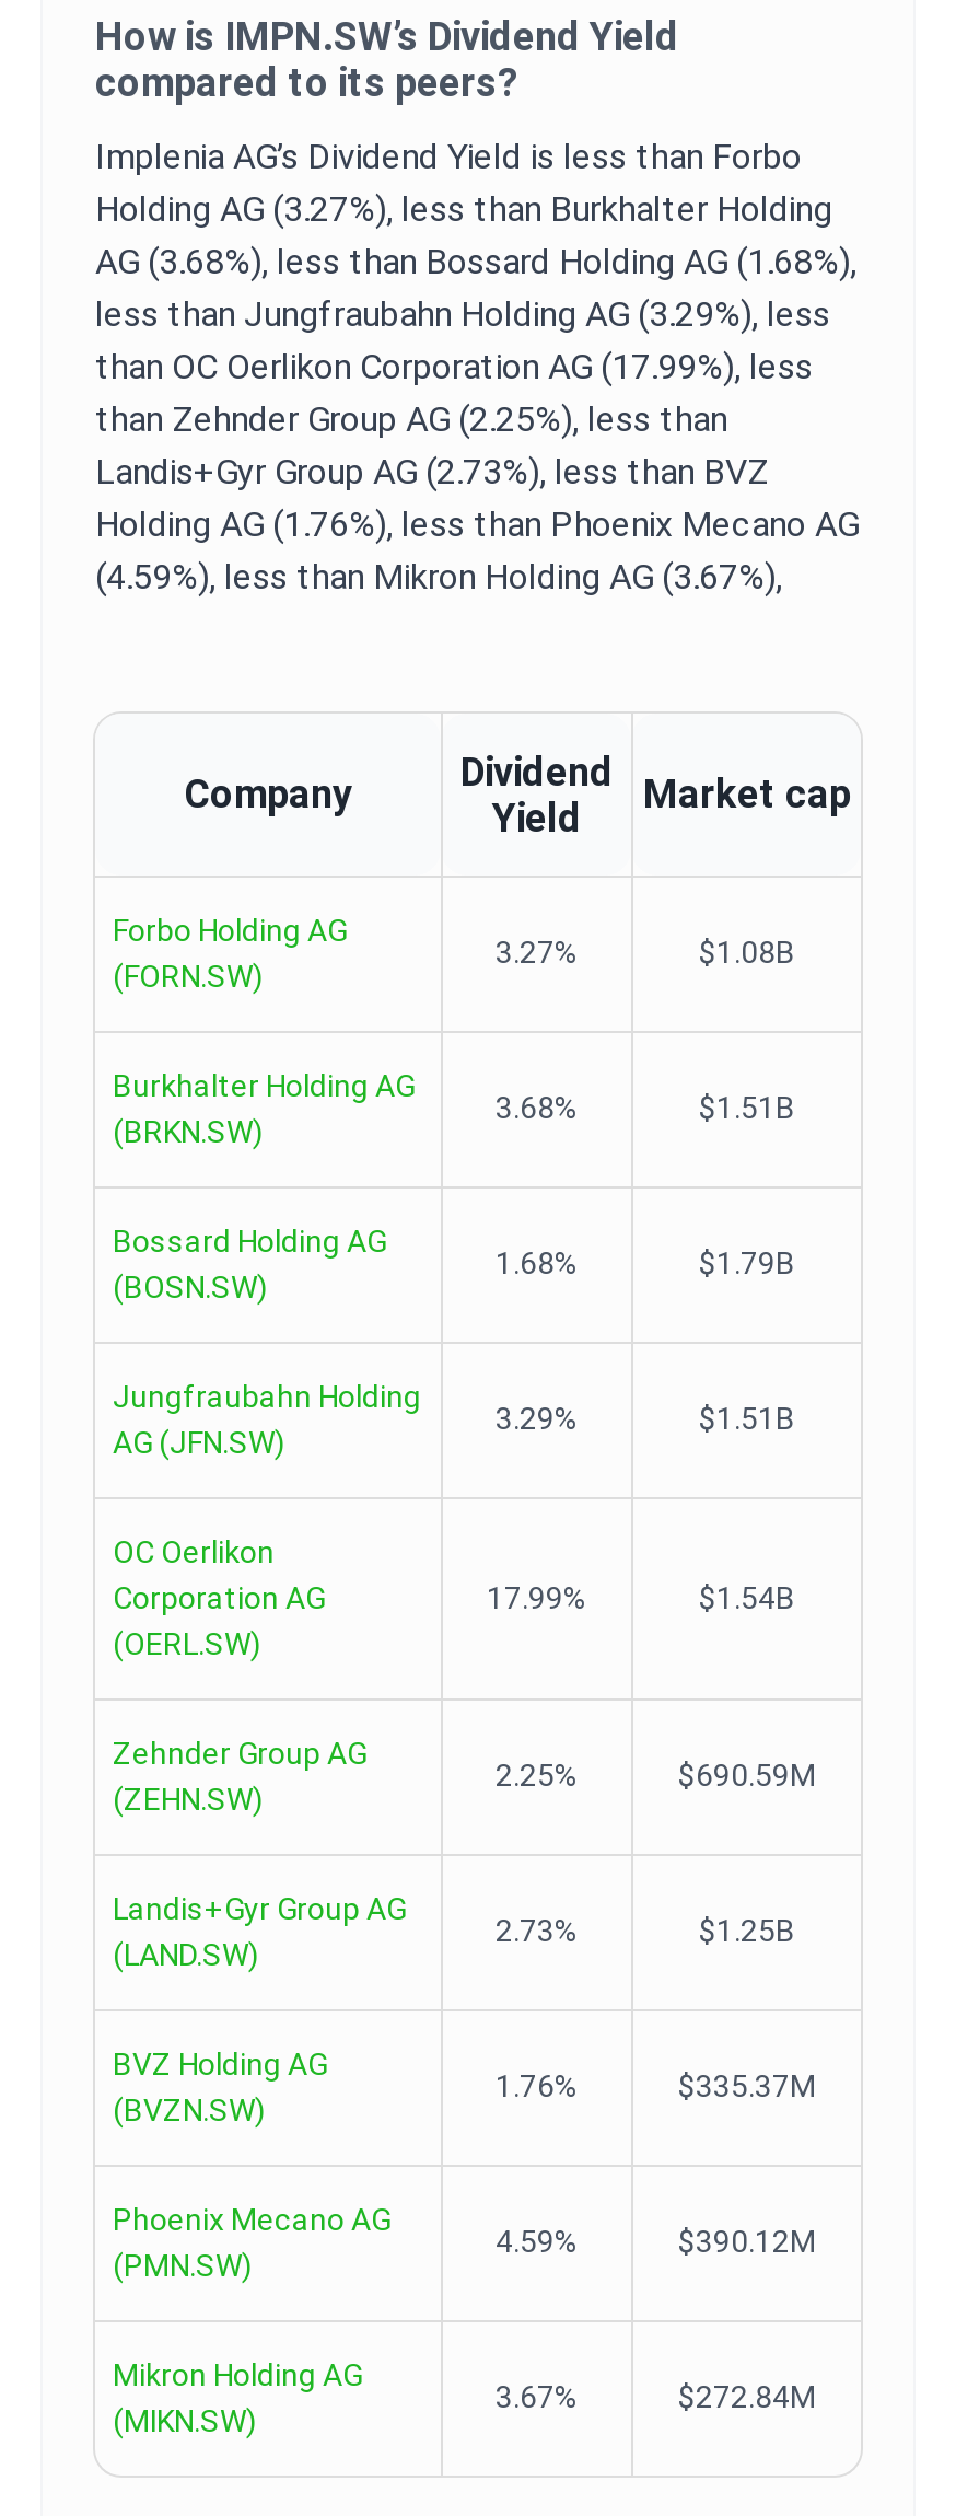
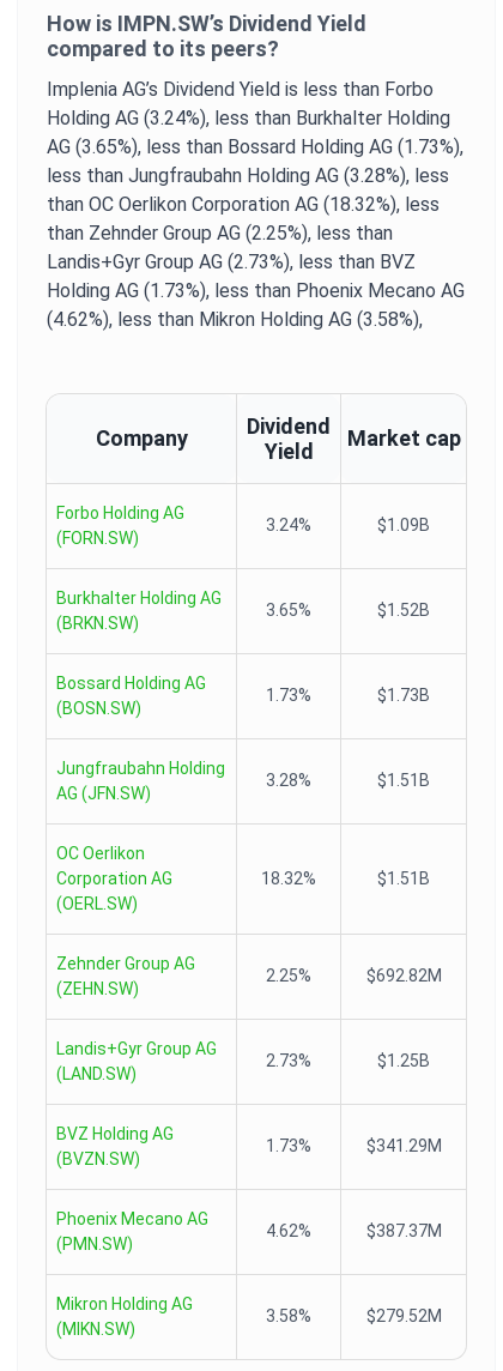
[95,188,832,230] Holding AG (3.27%), less than Burkhalter Holding -> [47,107,450,129] Holding AG (3.24%), less than Burkhalter Holding
[95,241,856,282] AG (3.68%), less than Bossard Holding AG (1.68%), -> [47,135,463,158] AG (3.65%), less than Bossard Holding AG (1.73%),
[95,293,830,335] less than Jungfraubahn Holding AG (3.29%), less -> [47,164,449,187] less than Jungfraubahn Holding AG (3.28%), less
[95,346,813,387] than OC Oerlikon Corporation AG (17.99%), less -> [47,193,440,216] than OC Oerlikon Corporation AG (18.32%), less
[95,503,859,545] Holding AG (1.76%), less than Phoenix Mecano AG -> [47,279,465,302] Holding AG (1.73%), less than Phoenix Mecano AG
[95,556,782,598] (4.59%), less than Mikron Holding AG (3.67%), -> [47,308,423,331] (4.62%), less than Mikron Holding AG (3.58%),
[496,935,795,970] 3.27% | $1.08B -> [266,515,430,534] 3.24% | $1.09B
[496,1090,795,1125] 3.68% | $1.51B -> [266,600,430,620] 3.65% | $1.52B
[496,1245,795,1280] 1.68% | $1.79B -> [266,685,430,705] 1.73% | $1.73B
[496,1401,579,1436] 3.29% -> [266,771,311,790] 3.28%
[487,1580,795,1615] 17.99% | $1.54B -> [261,869,430,888] 18.32% | $1.51B
[678,1758,816,1793] $690.59M -> [366,966,441,985] $692.82M
[496,2068,816,2103] 1.76% | $335.37M -> [266,1136,441,1155] 1.73% | $341.29M
[496,2224,816,2259] 4.59% | $390.12M -> [266,1221,441,1240] 4.62% | $387.37M
[496,2379,816,2414] 3.67% | $272.84M -> [266,1306,441,1325] 3.58% | $279.52M

